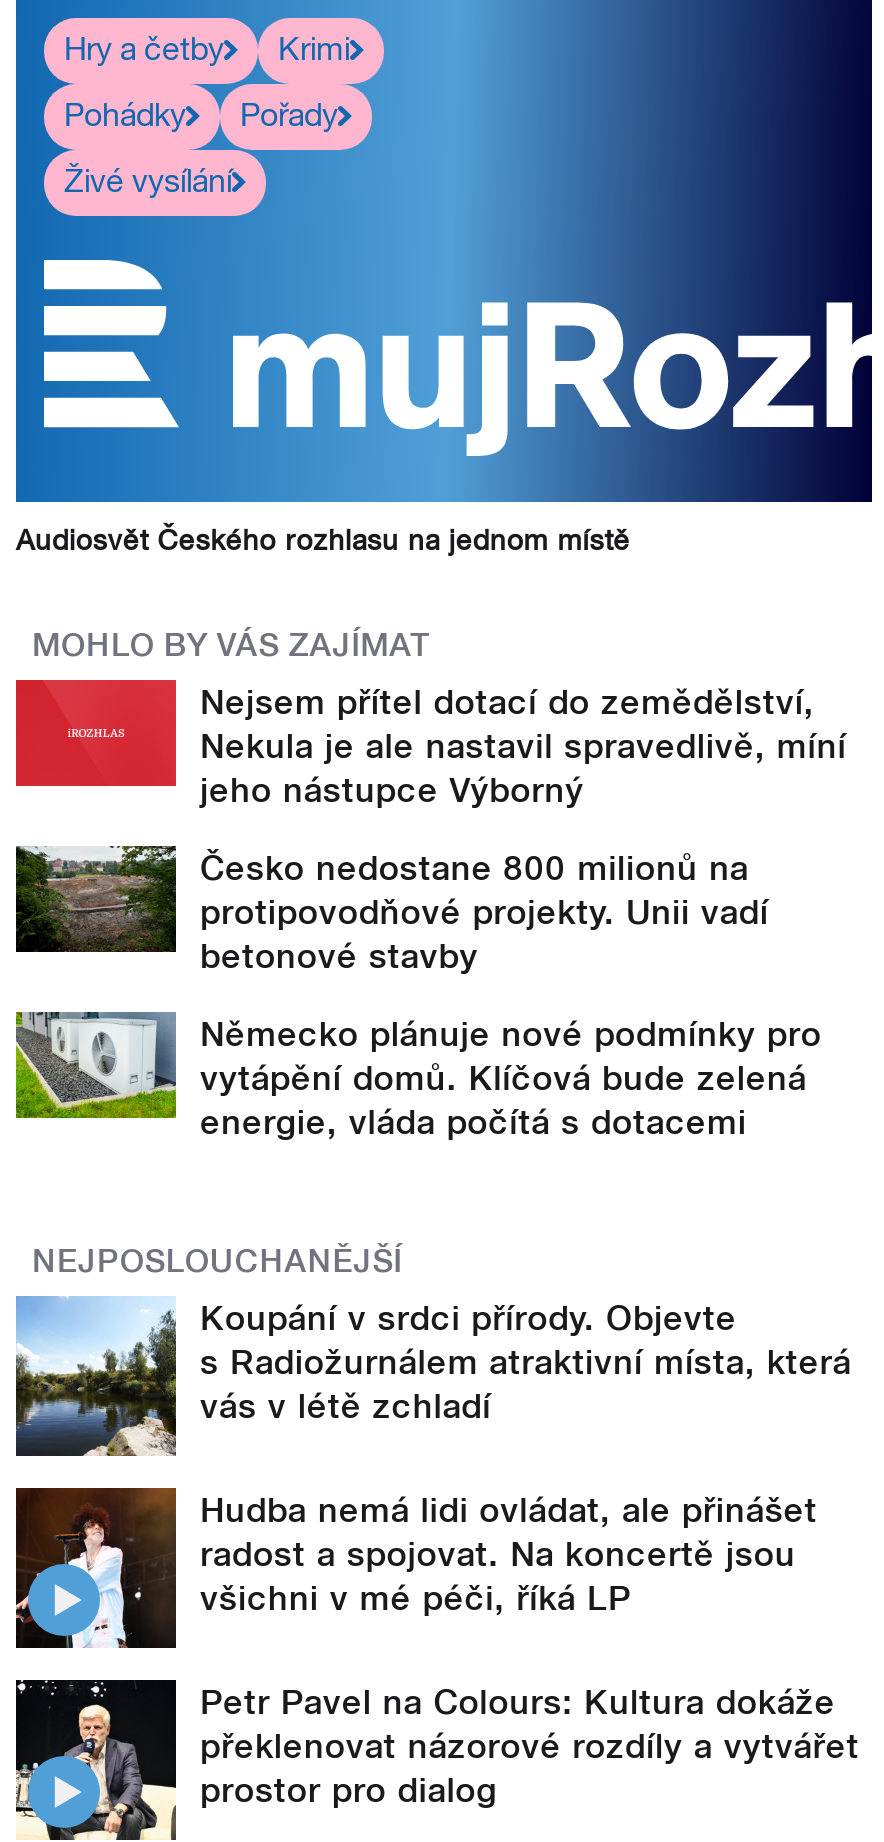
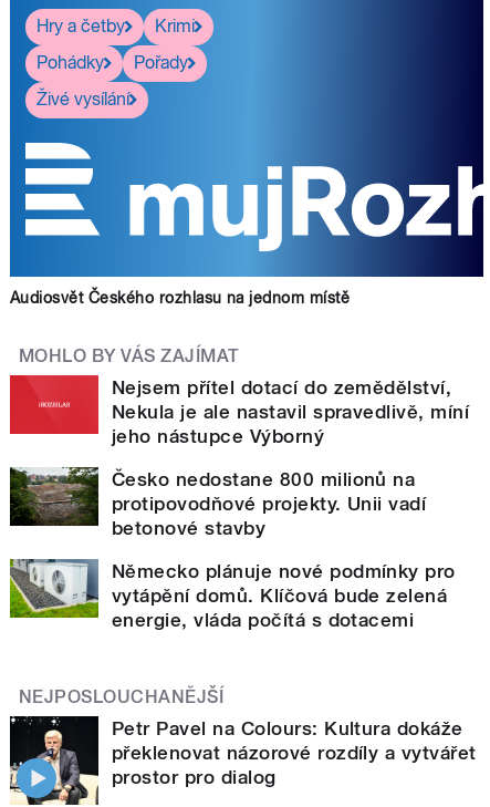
[14,1296,851,1618] [image] | Koupání v srdci přírody. Objevte | s Radiožurnálem atraktivní místa, která | vás v létě zchladí | Hudba nemá lidi ovládat, ale přinášet | radost a spojovat. Na koncertě jsou | všichni v mé péči, říká LP -> none
[14,1486,178,1650] [image] -> none

